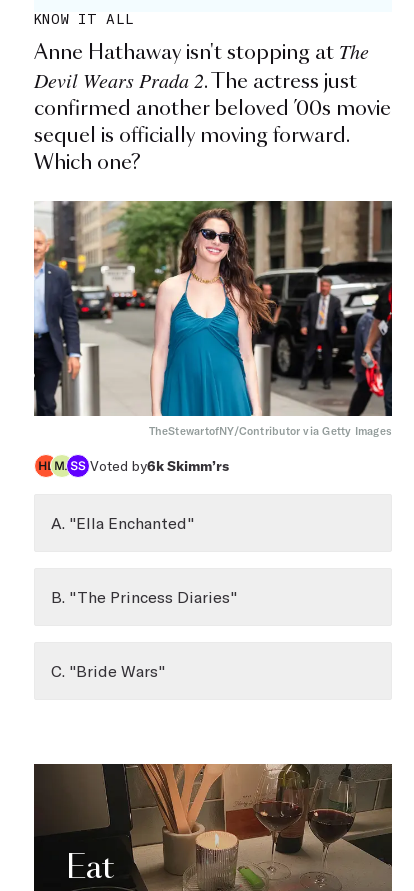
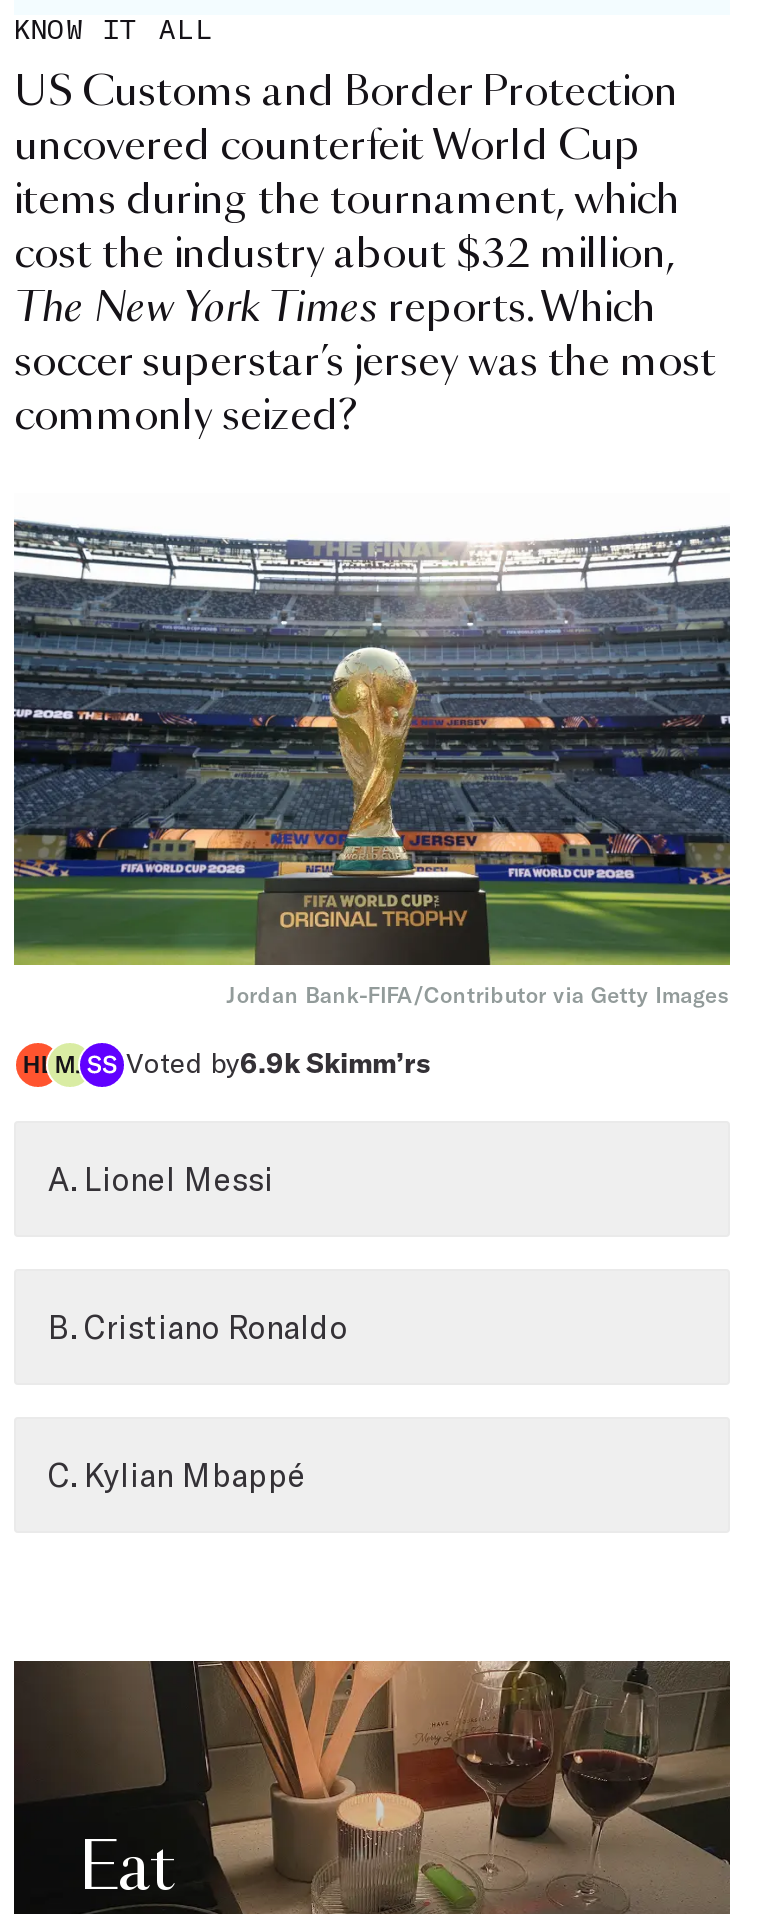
[34,38,391,173] Anne Hathaway isn't stopping at The | Devil Wears Prada 2. The actress just | confirmed another beloved ’00s movie | sequel is officially moving forward. | Which one? -> [14,73,716,437] US Customs and Border Protection | uncovered counterfeit World Cup | items during the tournament, which | cost the industry about $32 million, | The New York Times reports. Which | soccer superstar’s jersey was the most | commonly seized?
[33,204,393,438] [image] | TheStewartofNY/Contributor via Getty Images -> [12,519,732,1008] [image] | Jordan Bank-FIFA/Contributor via Getty Images
[90,457,229,475] Voted by6kSkimm’rs -> [126,1045,430,1081] Voted by6.9kSkimm’rs
[51,513,194,533] A. "Ella Enchanted" -> [48,1158,274,1198] A. Lionel Messi
[51,587,237,607] B. "The Princess Diaries" -> [48,1306,348,1346] B. Cristiano Ronaldo
[51,661,165,681] C. "Bride Wars" -> [48,1454,306,1494] C. Kylian Mbappé

